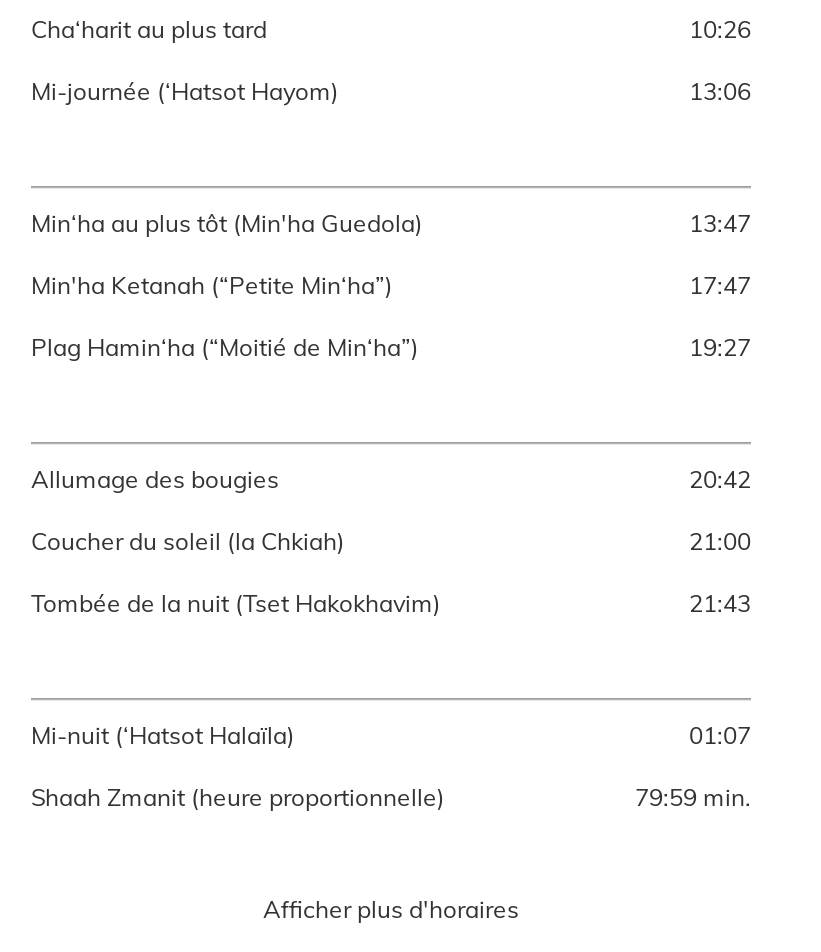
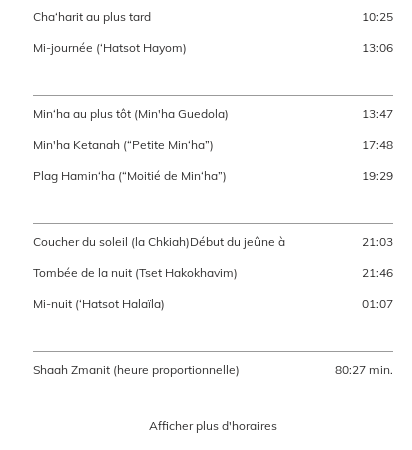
[689,13,751,43] 10:26 -> [362,9,393,24] 10:25
[689,269,751,299] 17:47 -> [362,137,393,152] 17:48
[689,331,751,361] 19:27 -> [362,168,393,183] 19:29
[31,463,751,617] 20:42 | Allumage des bougies | 21:00 | Coucher du soleil (la Chkiah) | 21:43 -> [33,234,393,280] 21:03 | Coucher du soleil (la Chkiah)Début du jeûne à | 21:46
moved [31,719,751,749] -> [33,296,393,311]: 01:07 | Mi-nuit (‘Hatsot Halaïla)
[635,781,751,811] 79:59 min. -> [335,362,393,377] 80:27 min.

